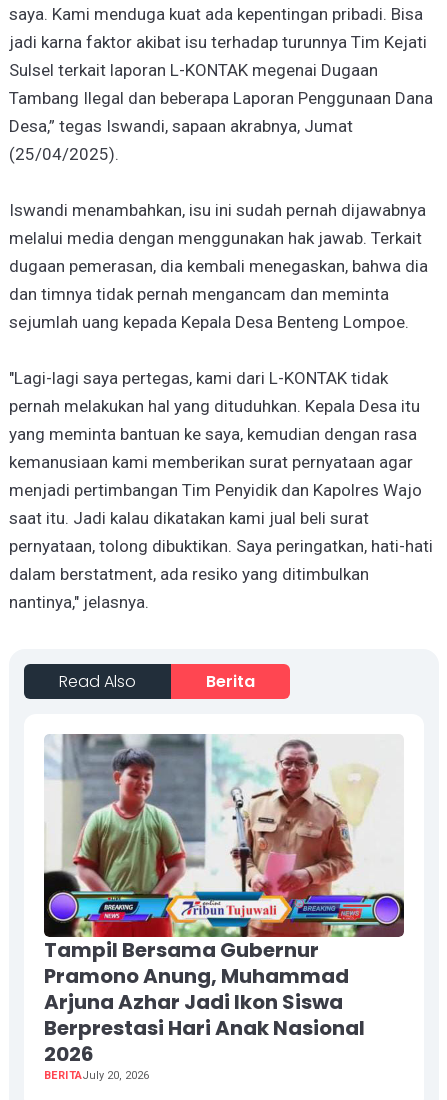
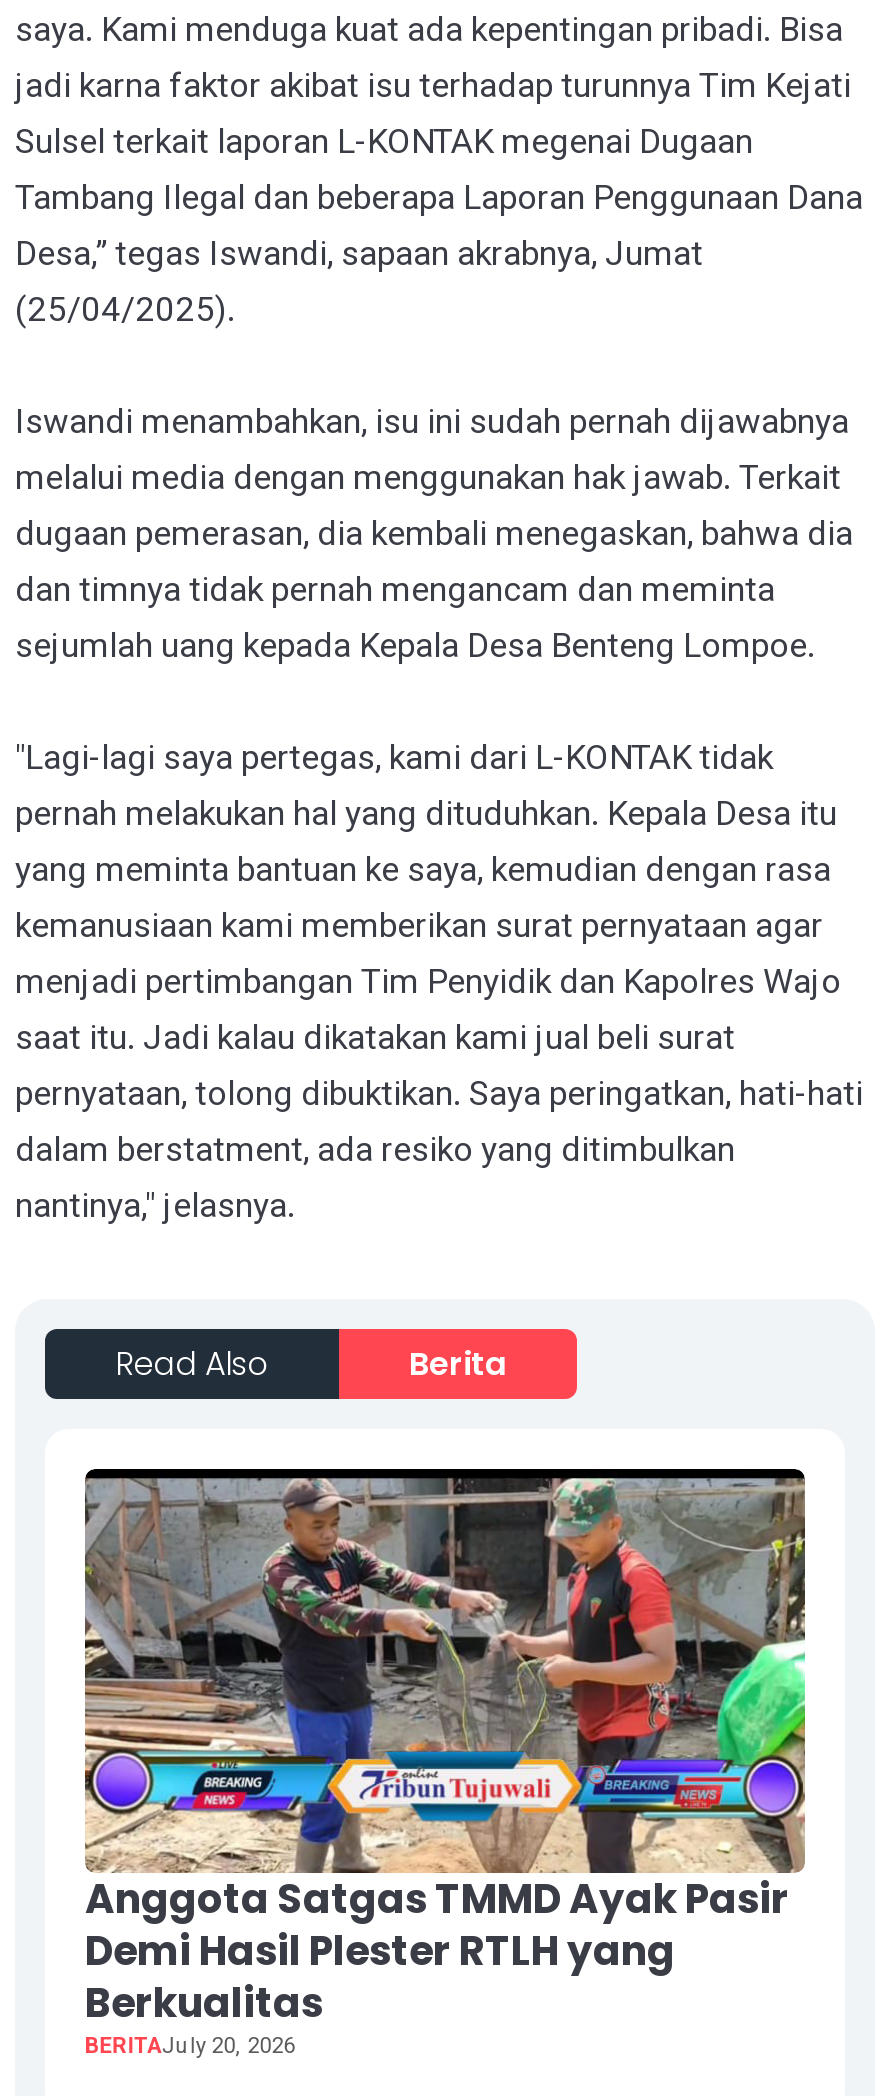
[43,734,405,1068] [image] | Tampil Bersama Gubernur | Pramono Anung, Muhammad | Arjuna Azhar Jadi Ikon Siswa | Berprestasi Hari Anak Nasional | 2026 -> [83,1466,807,2031] [image] | Anggota Satgas TMMD Ayak Pasir | Demi Hasil Plester RTLH yang | Berkualitas

